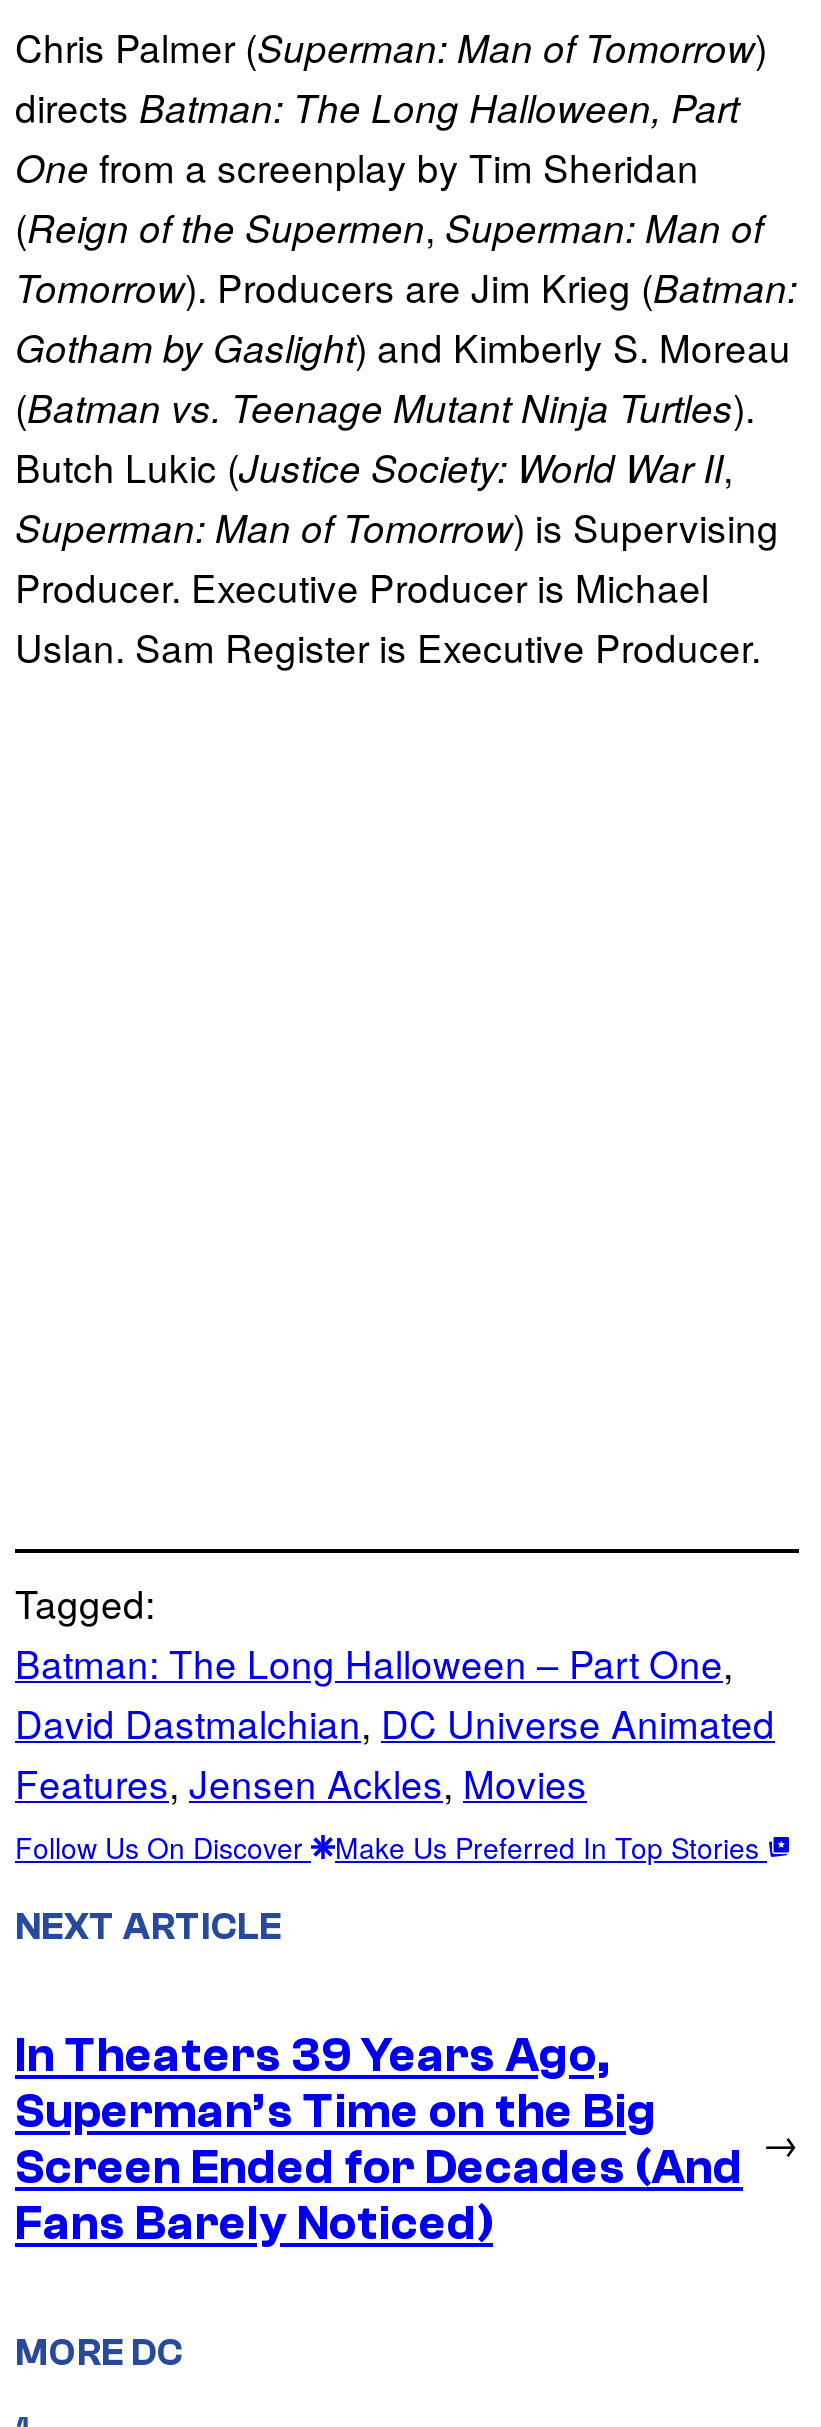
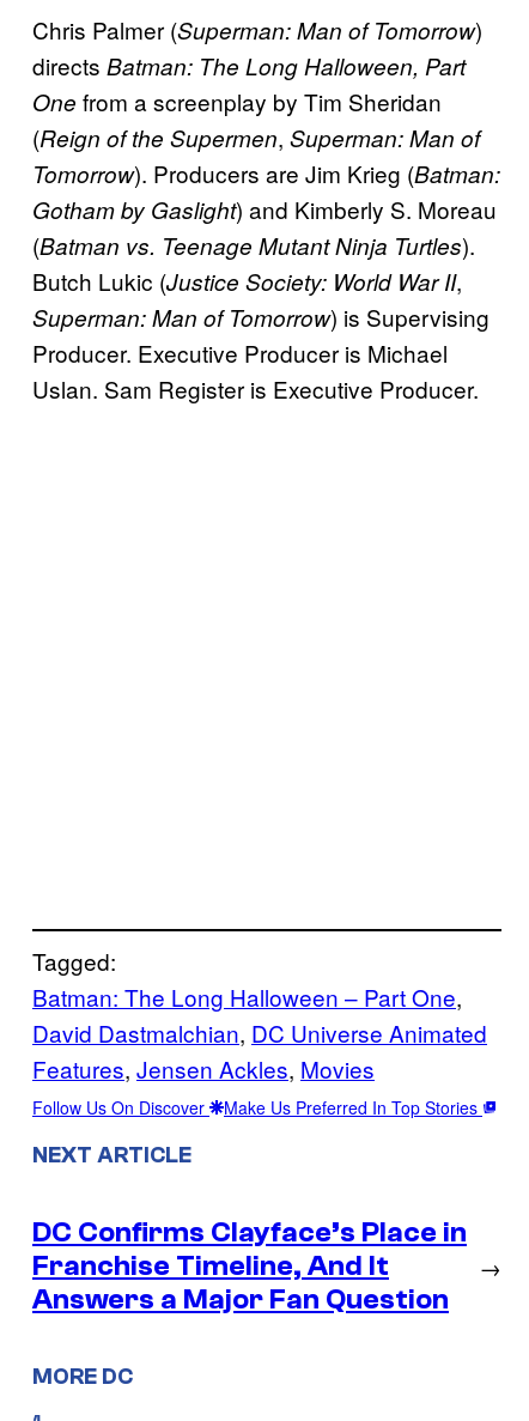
[15,2028,743,2250] In Theaters 39 Years Ago, | Superman’s Time on the Big | Screen Ended for Decades (And | Fans Barely Noticed) -> [32,1216,467,1315] DC Confirms Clayface’s Place in | Franchise Timeline, And It | Answers a Major Fan Question

